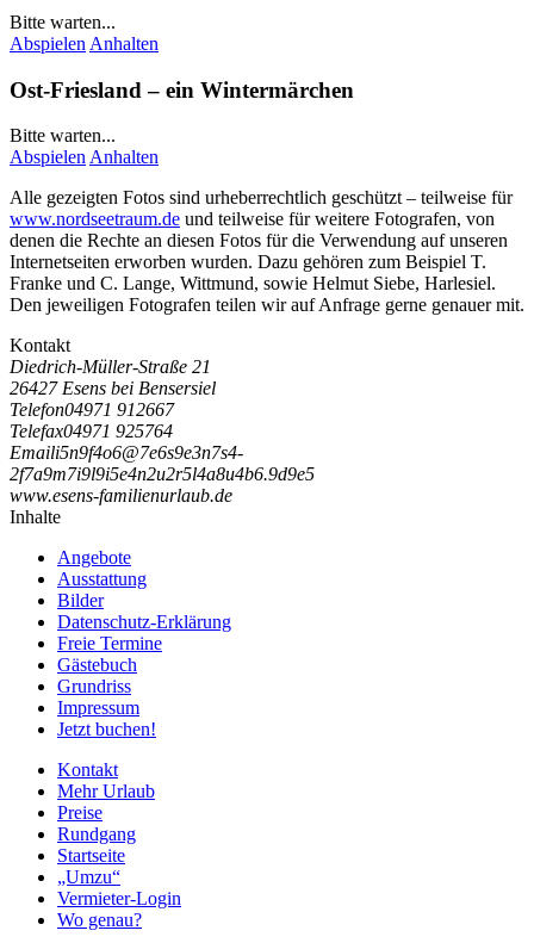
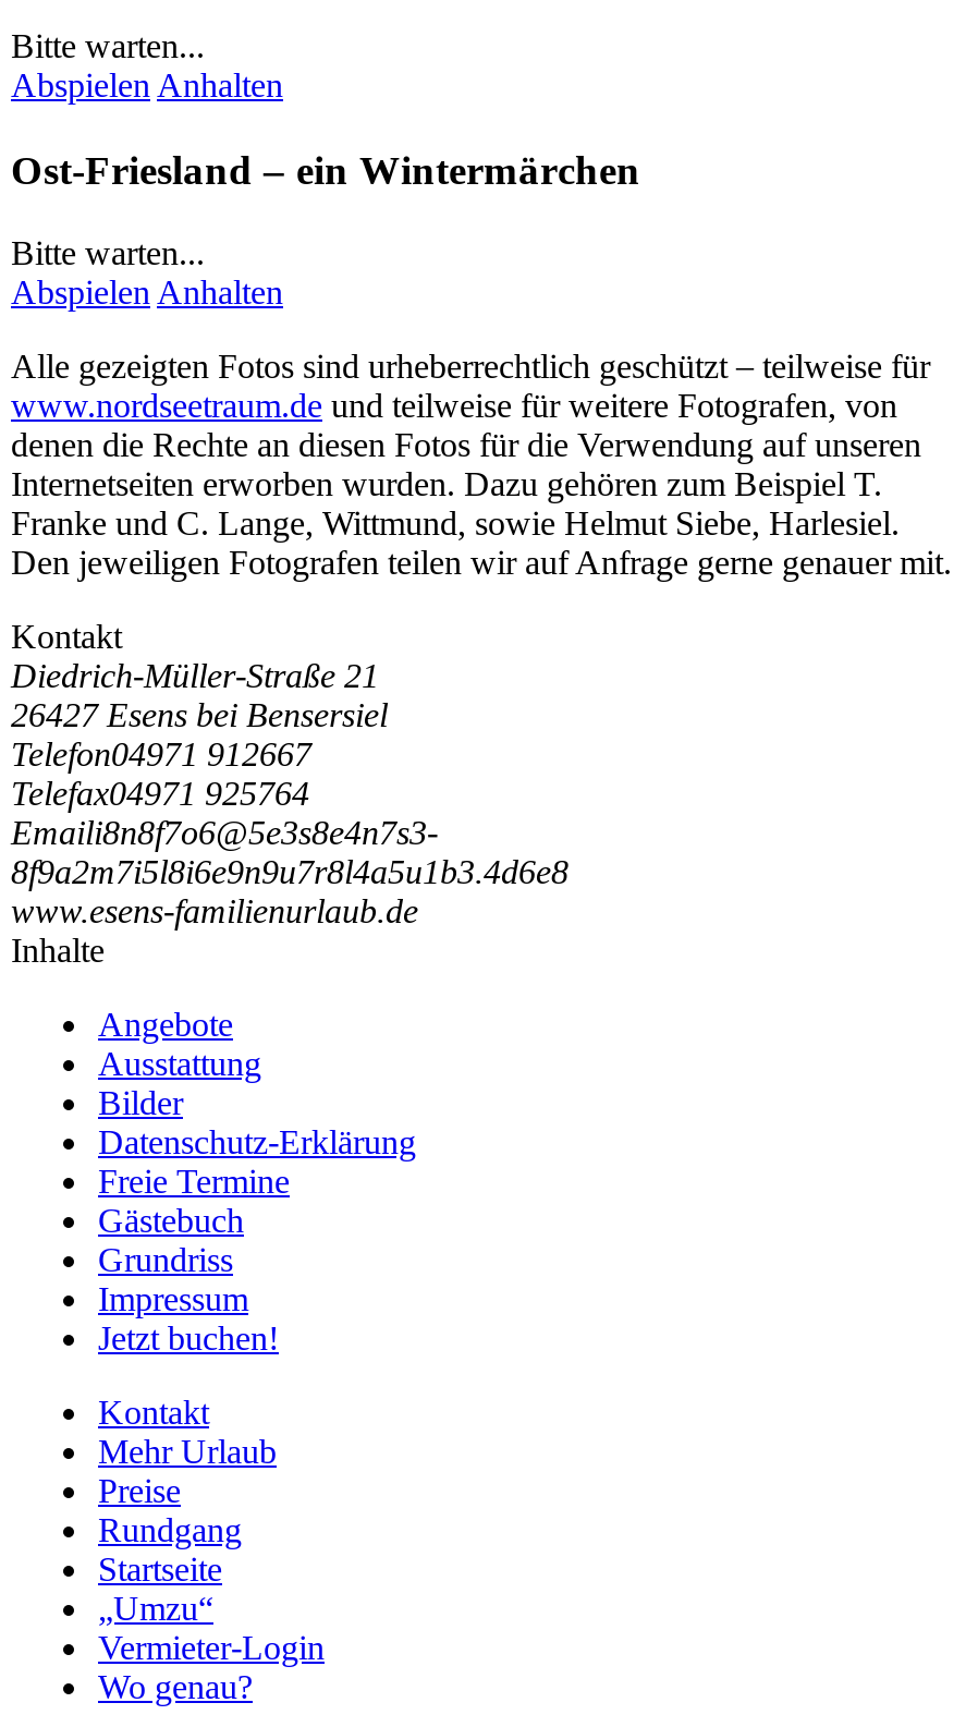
[10,443,243,463] Emaili5n9f4o6@7e6s9e3n7s4- -> [11,814,438,851] Emaili8n8f7o6@5e3s8e4n7s3-
[10,464,315,484] 2f7a9m7i9l9i5e4n2u2r5l4a8u4b6.9d9e5 -> [11,854,568,891] 8f9a2m7i5l8i6e9n9u7r8l4a5u1b3.4d6e8

